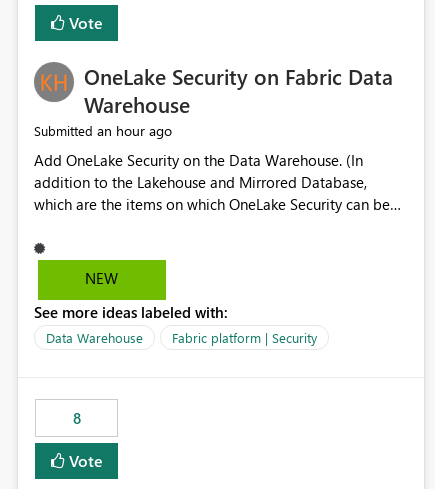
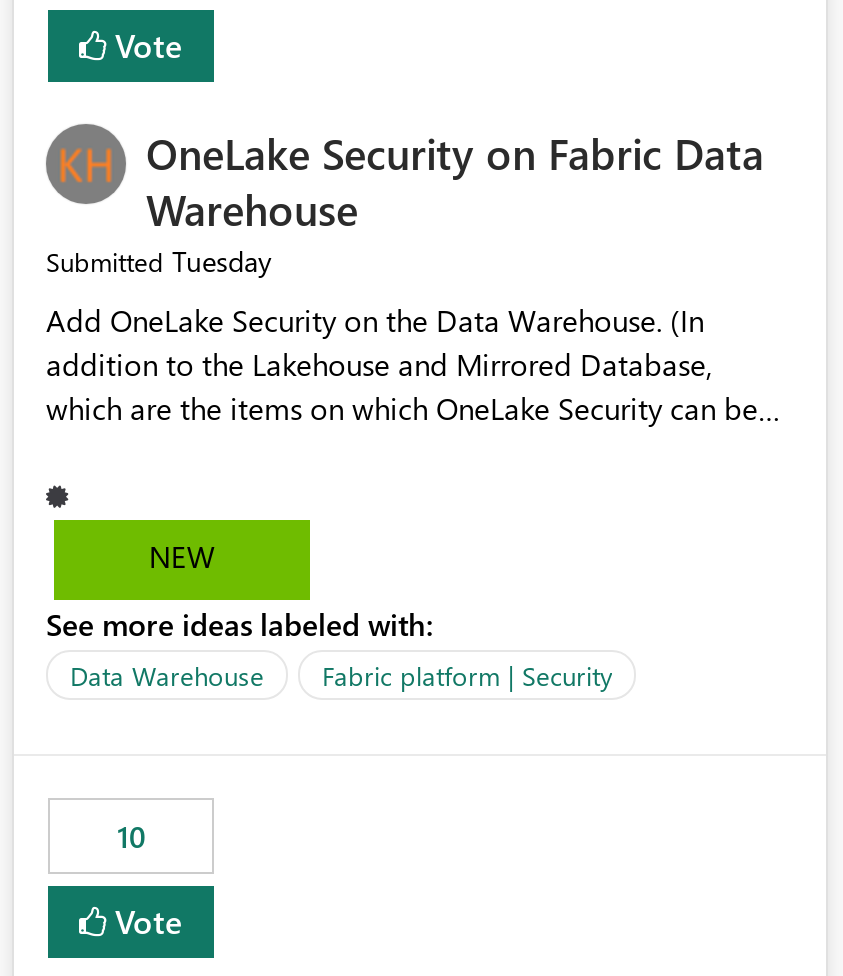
[34,121,172,140] Submitted an hour ago -> [46,243,272,281] Submitted Tuesday
[72,408,80,428] 8 -> [117,817,145,857] 10

